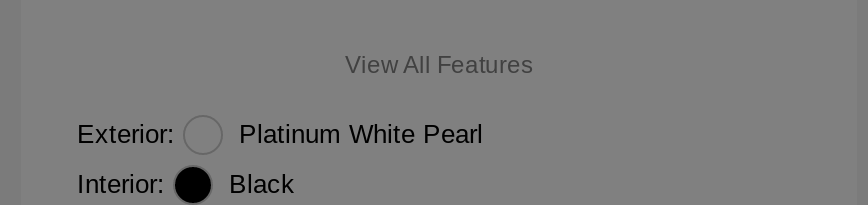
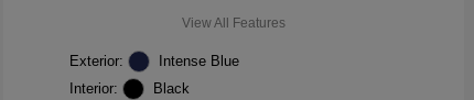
[239,120,483,150] Platinum White Pearl -> [159,53,239,70] Intense Blue

